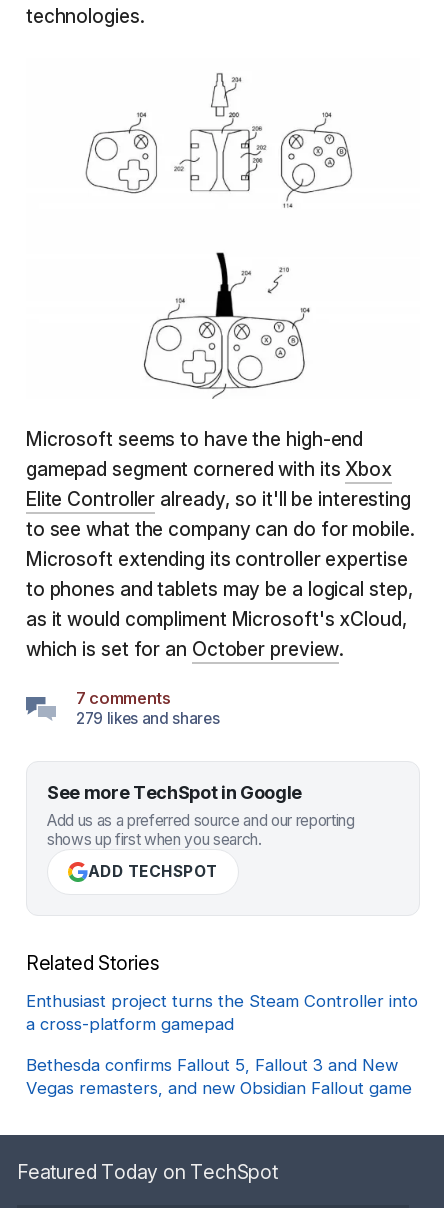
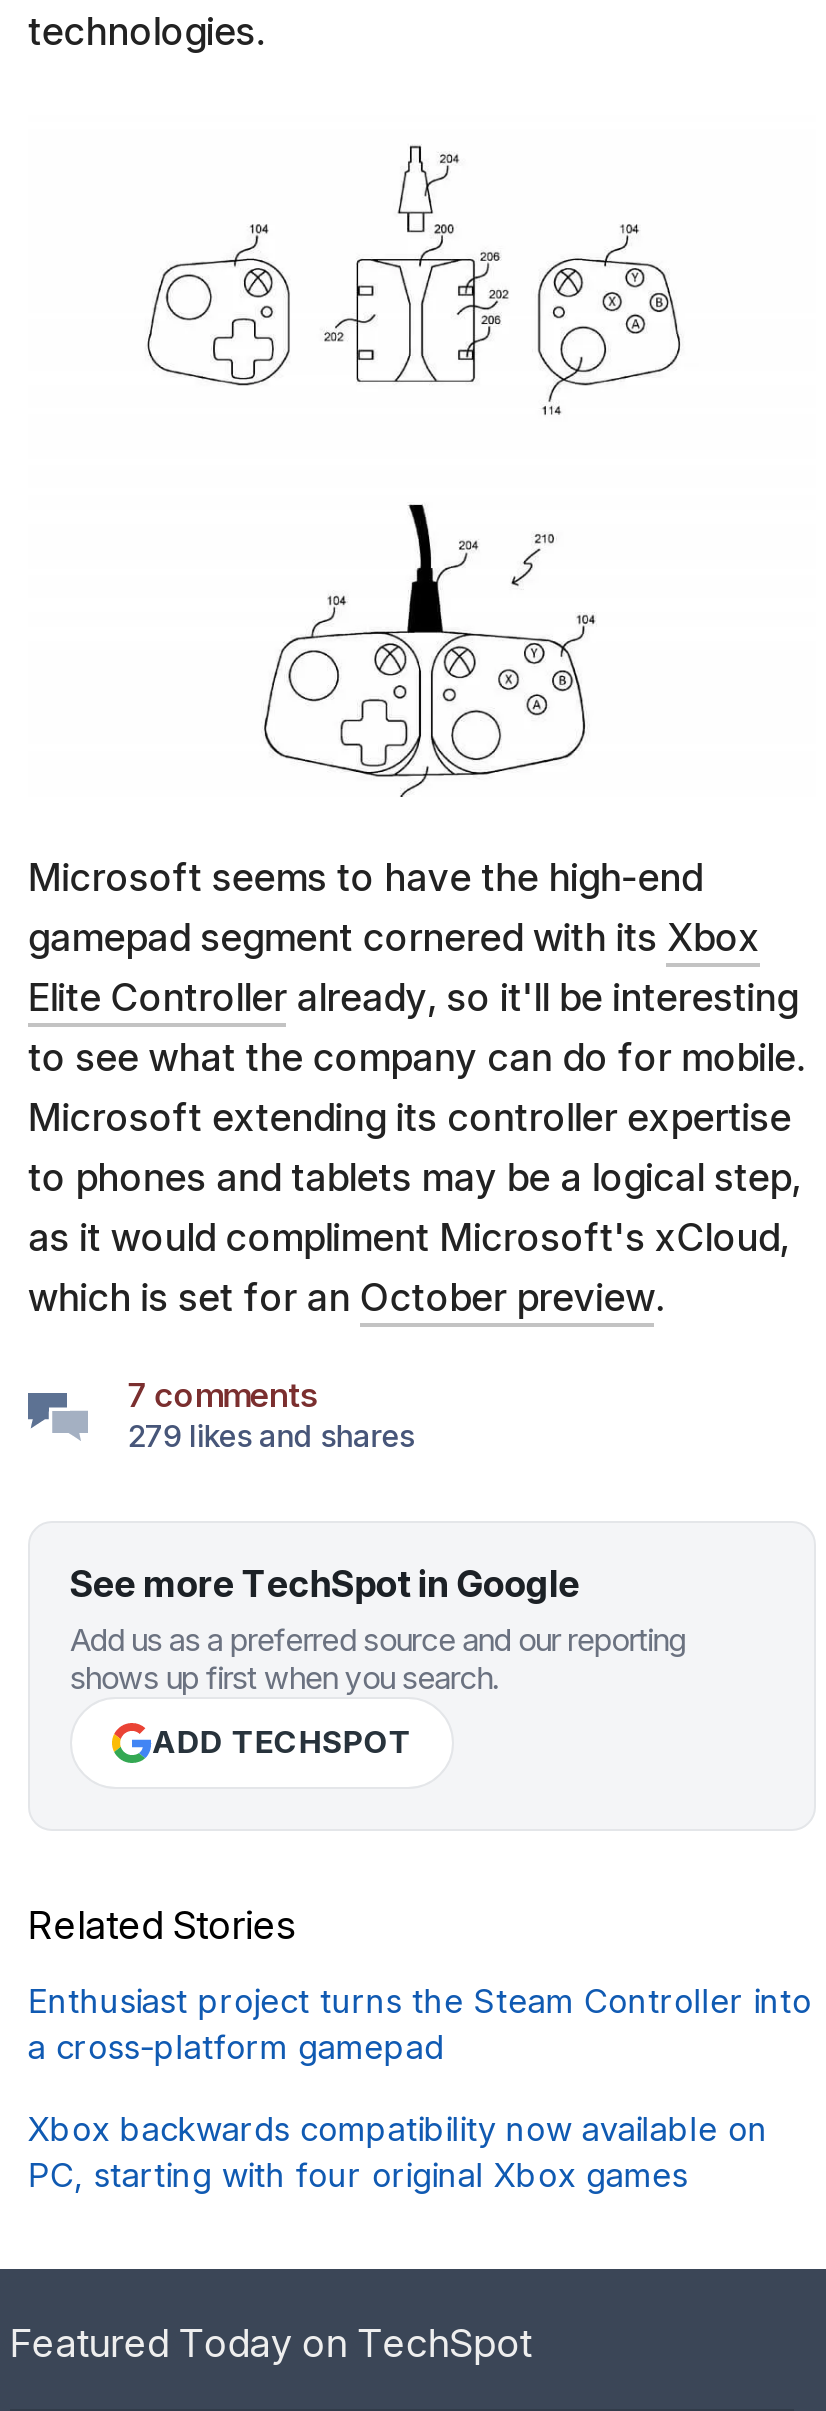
[26,1054,412,1097] Bethesda confirms Fallout 5, Fallout 3 and New | Vegas remasters, and new Obsidian Fallout game -> [28,2108,768,2194] Xbox backwards compatibility now available on | PC, starting with four original Xbox games

